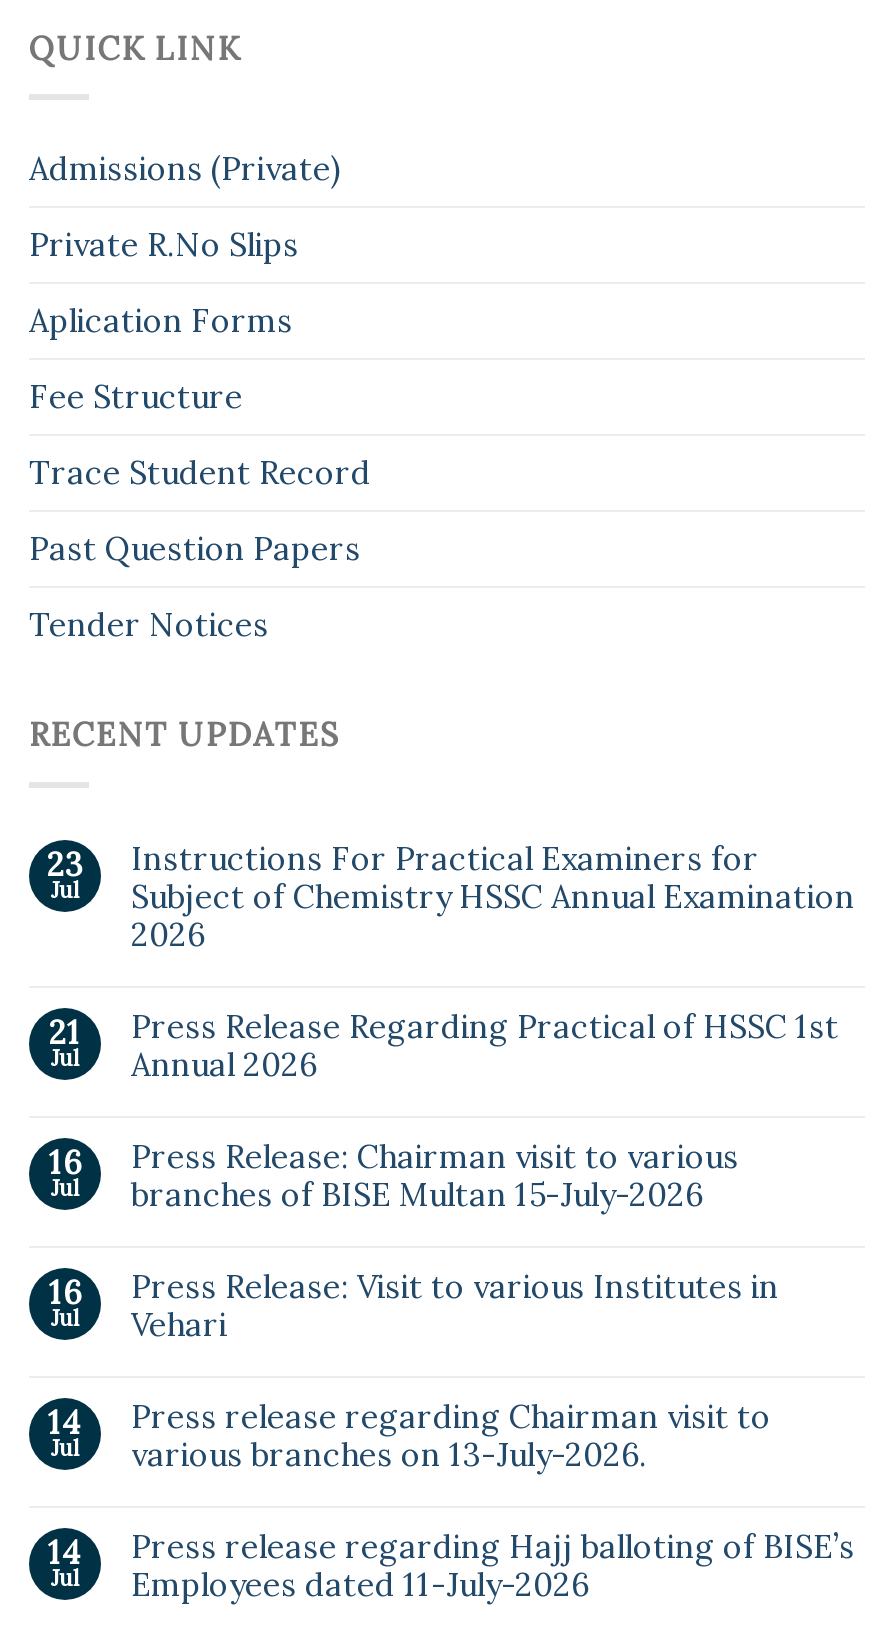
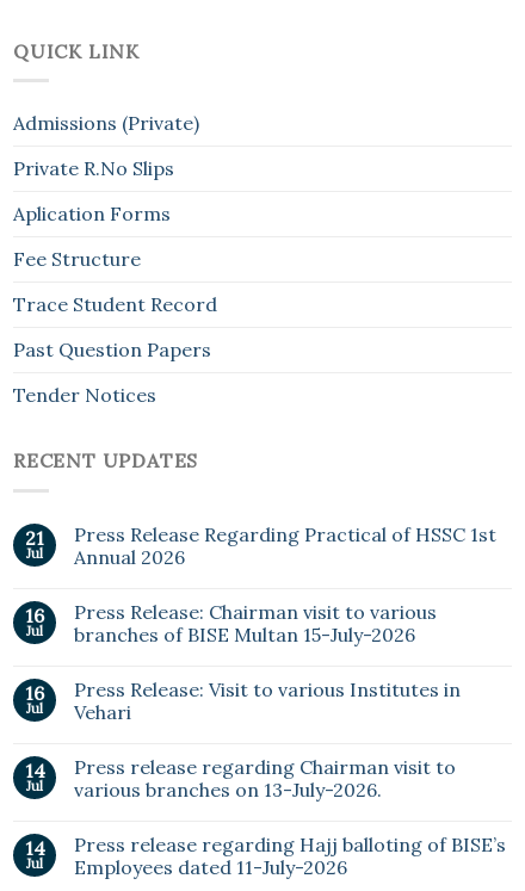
[47,844,83,904] 23 | Jul -> none
[131,838,855,954] Instructions For Practical Examiners for | Subject of Chemistry HSSC Annual Examination | 2026 -> none

